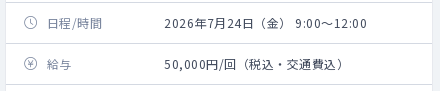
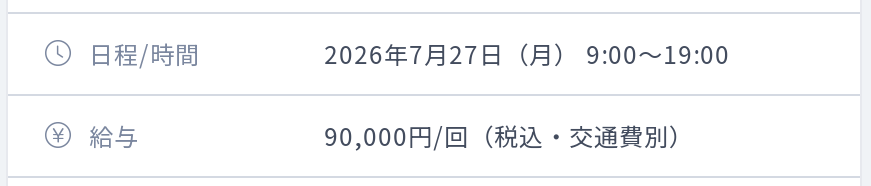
[164,14,367,31] 2026年7月24日（金） 9:00～12:00 -> [324,36,730,70] 2026年7月27日（月） 9:00～19:00
[164,55,349,72] 50,000円/回（税込・交通費込） -> [324,118,694,152] 90,000円/回（税込・交通費別）

